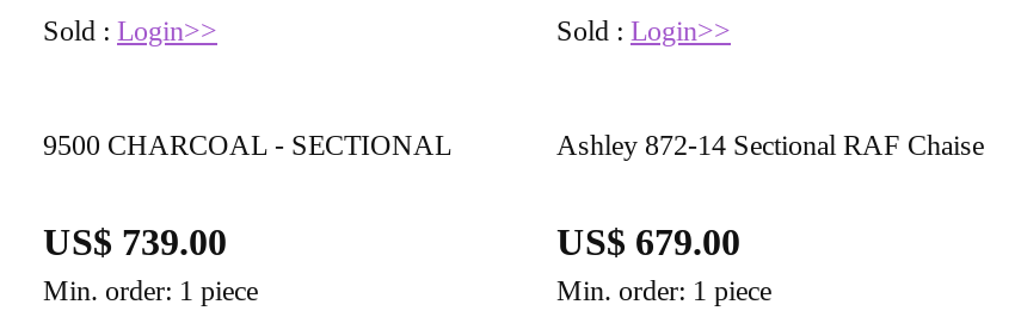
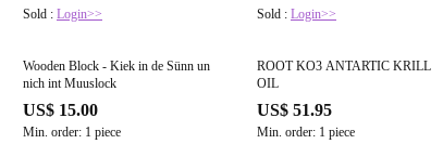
[43,128,451,161] 9500 CHARCOAL - SECTIONAL -> [23,58,210,90] Wooden Block - Kiek in de Sünn un | nich int Muuslock
[556,128,984,161] Ashley 872-14 Sectional RAF Chaise -> [257,58,431,90] ROOT KO3 ANTARTIC KRILL | OIL
[43,220,227,261] US$ 739.00 -> [23,100,98,119] US$ 15.00
[556,220,740,261] US$ 679.00 -> [257,100,332,119] US$ 51.95

